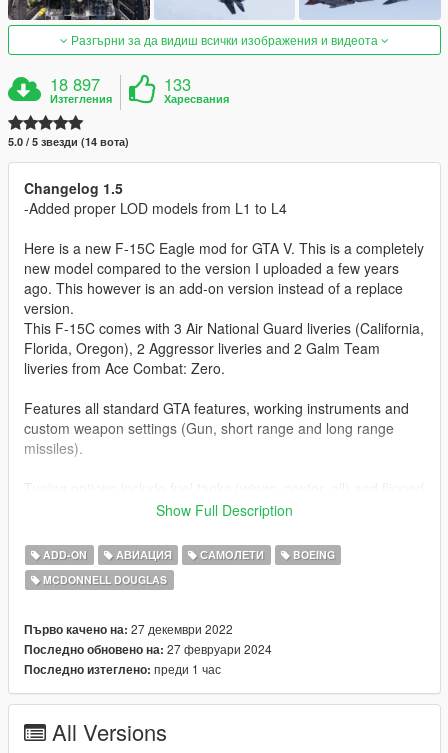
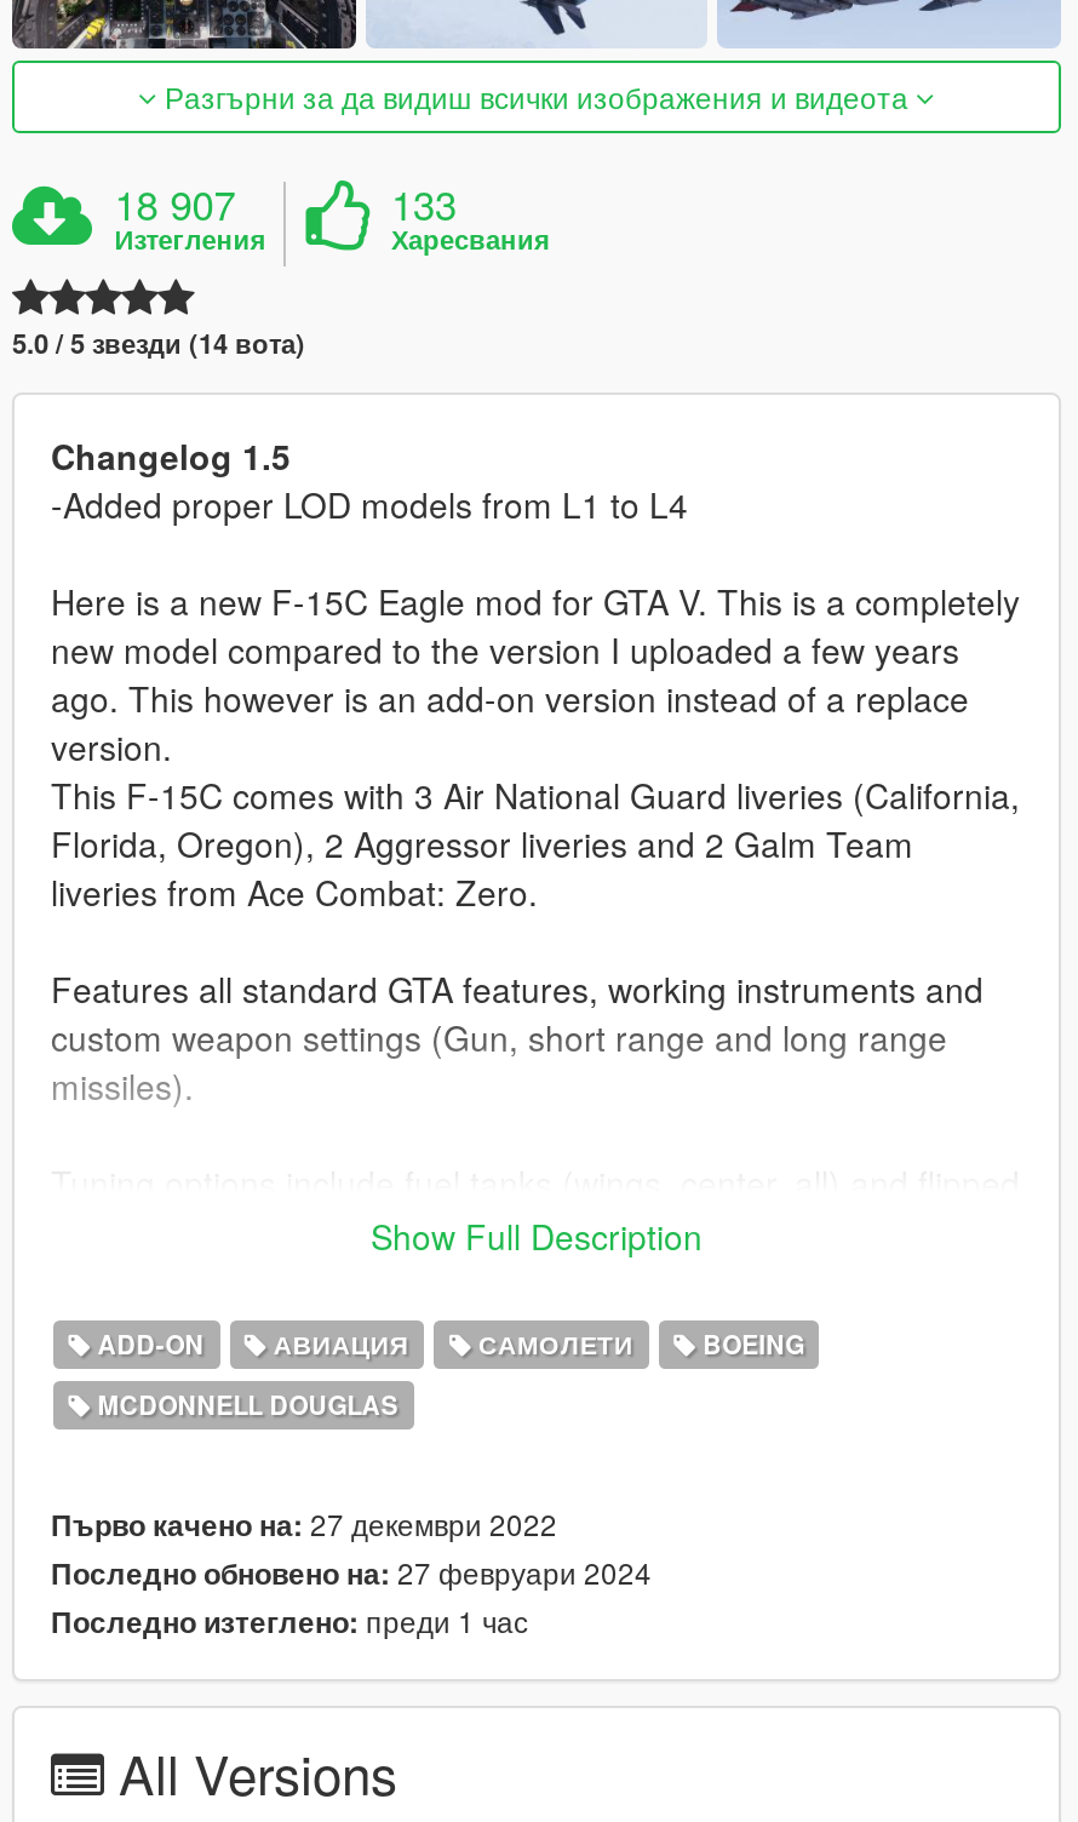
[50,72,100,96] 18 897 -> [114,174,235,232] 18 907

